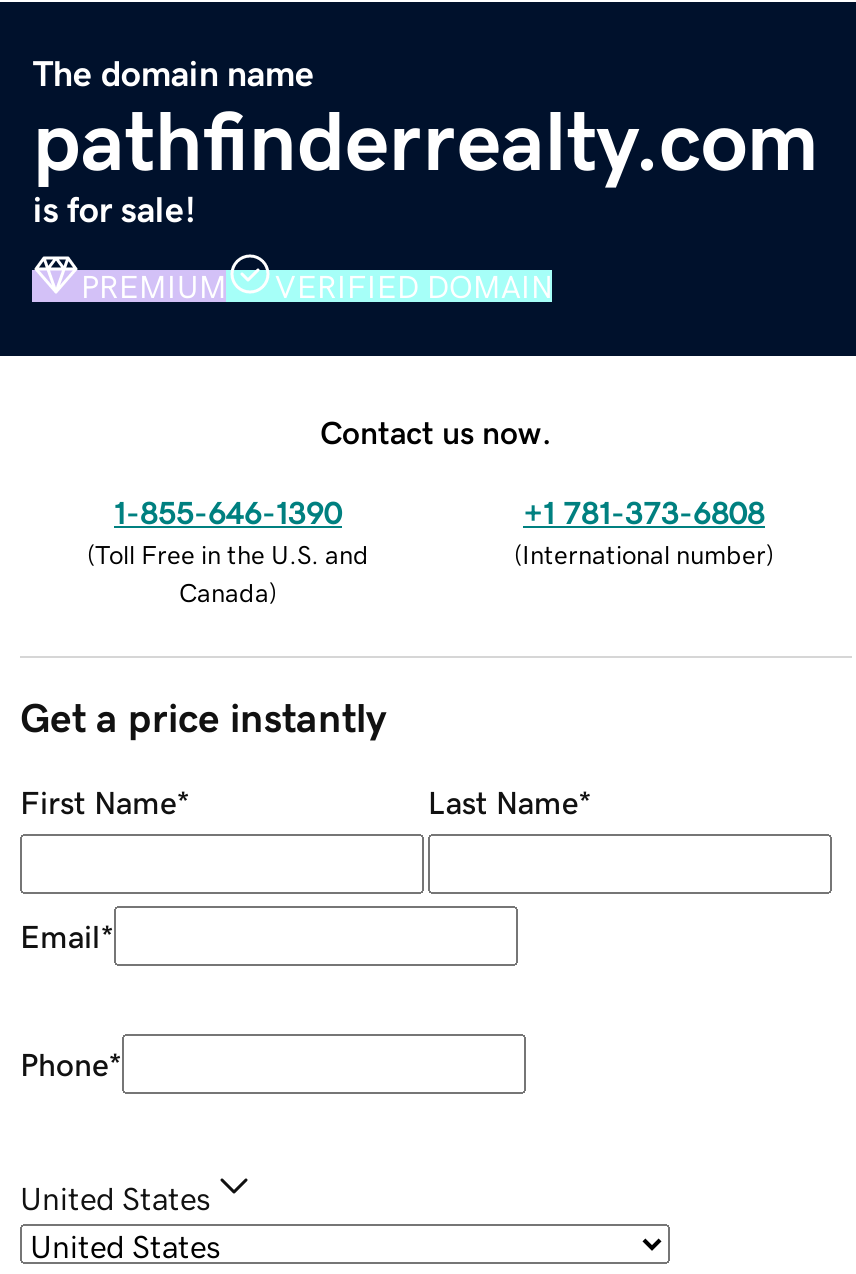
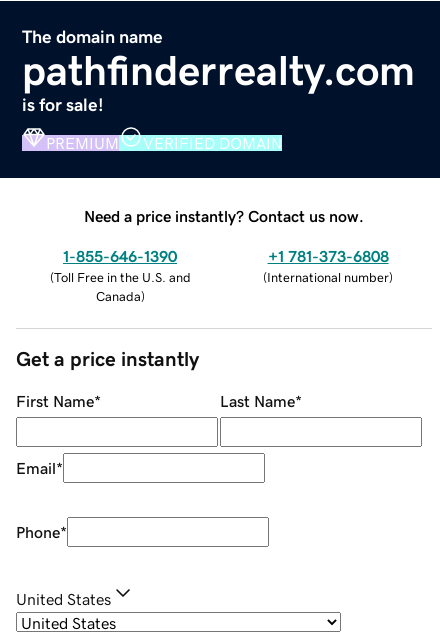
[320,415,552,447] Contact us now. -> [84,208,364,224] Need a price instantly? Contact us now.

